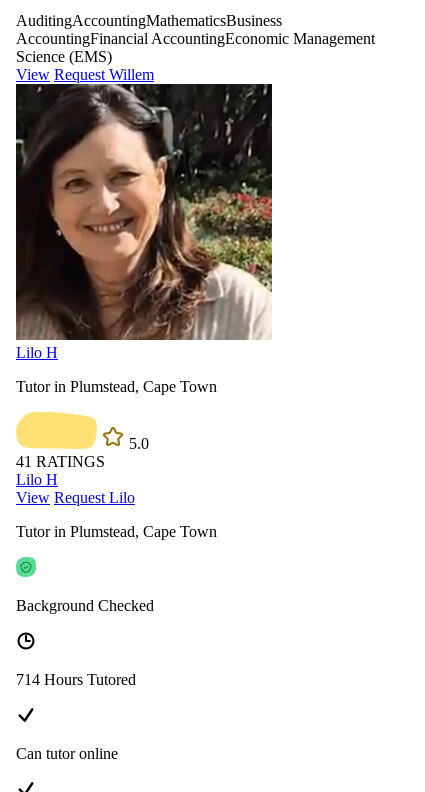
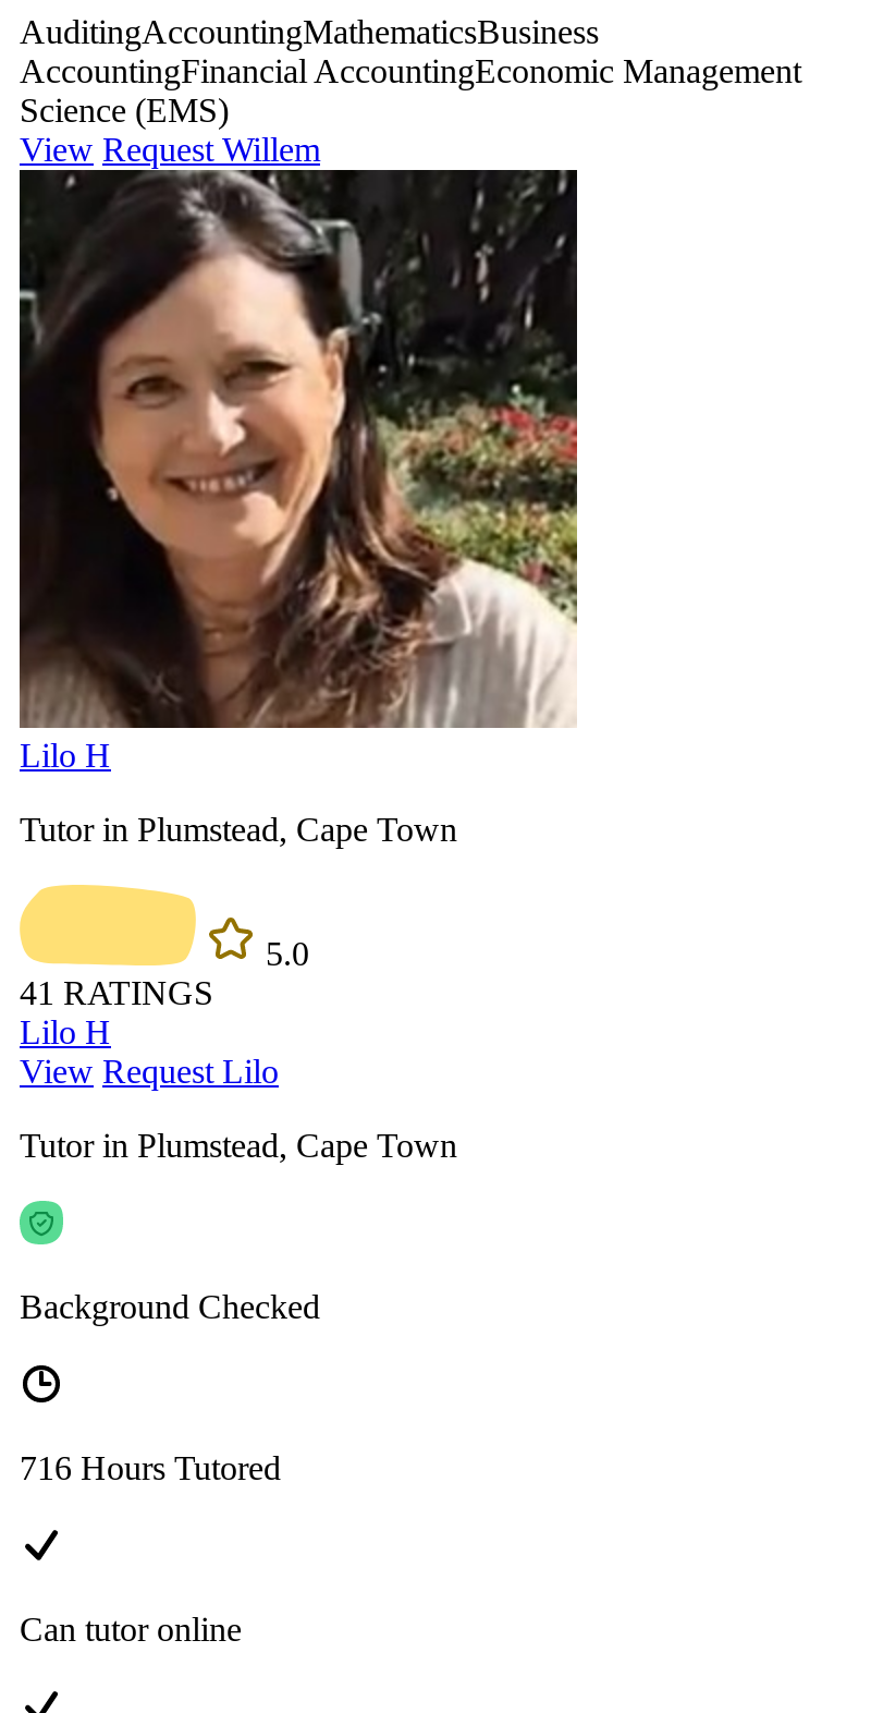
[16,671,136,688] 714 Hours Tutored -> [20,1449,281,1486] 716 Hours Tutored

